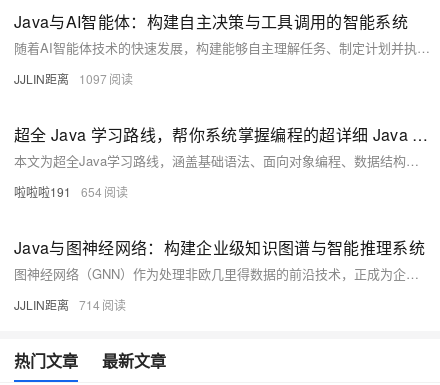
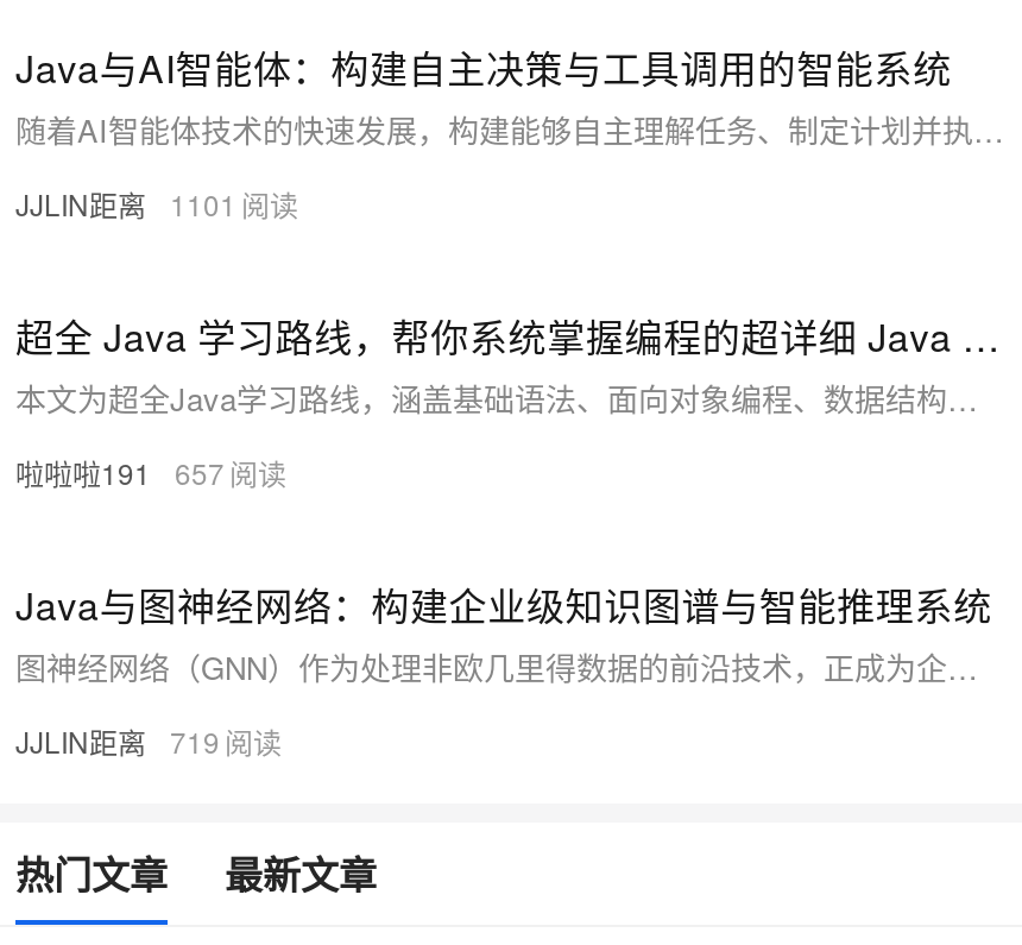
[14,70,107,87] JJLIN距离 1097 -> [15,183,236,224] JJLIN距离 1101
[14,183,102,200] 啦啦啦191 654 -> [15,452,225,492] 啦啦啦191 657
[14,296,100,313] JJLIN距离 714 -> [15,721,220,761] JJLIN距离 719

